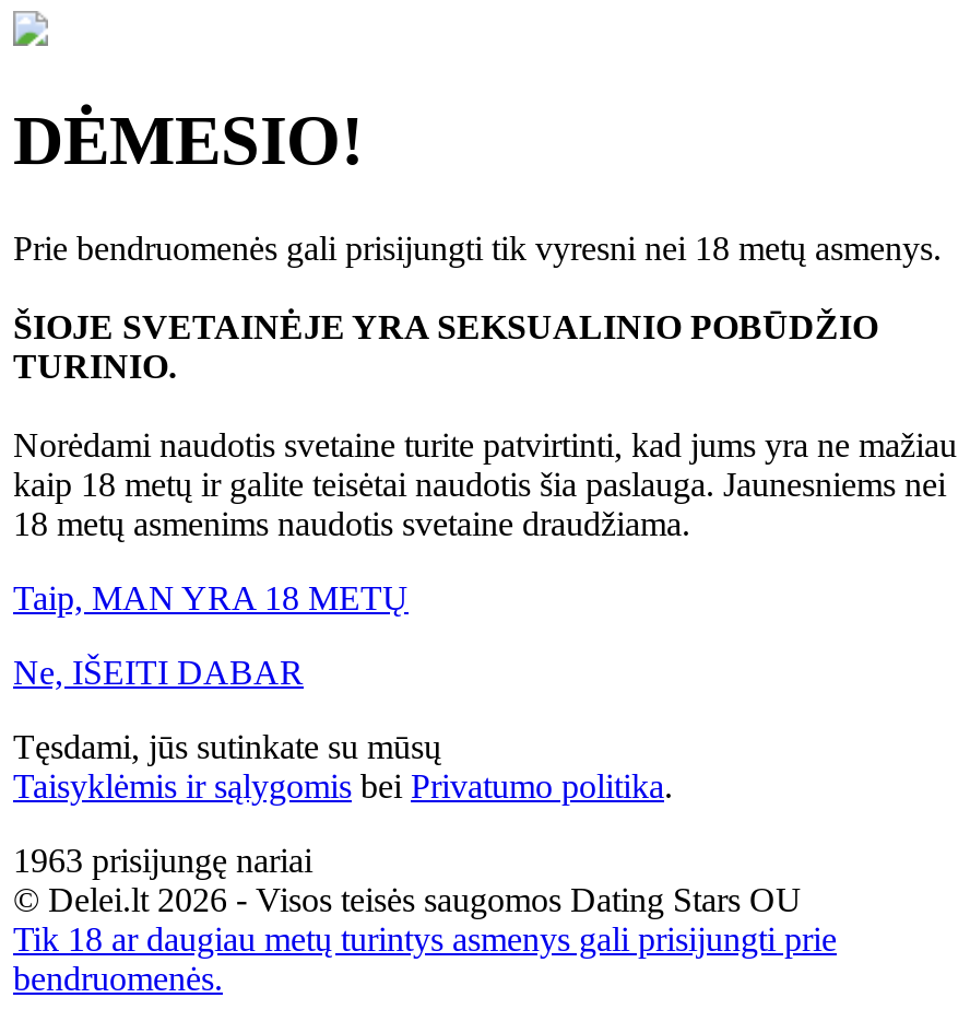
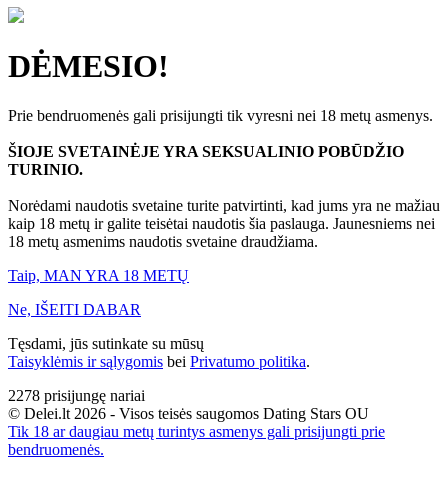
[13,841,312,879] 1963 prisijungę nariai -> [8,387,145,404] 2278 prisijungę nariai

